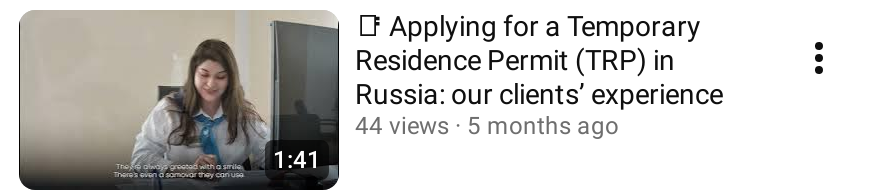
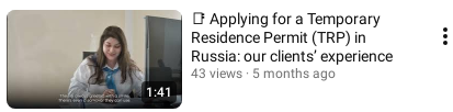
[355,112,619,140] 44 views 5 months ago -> [191,66,336,81] 43 views 5 months ago

